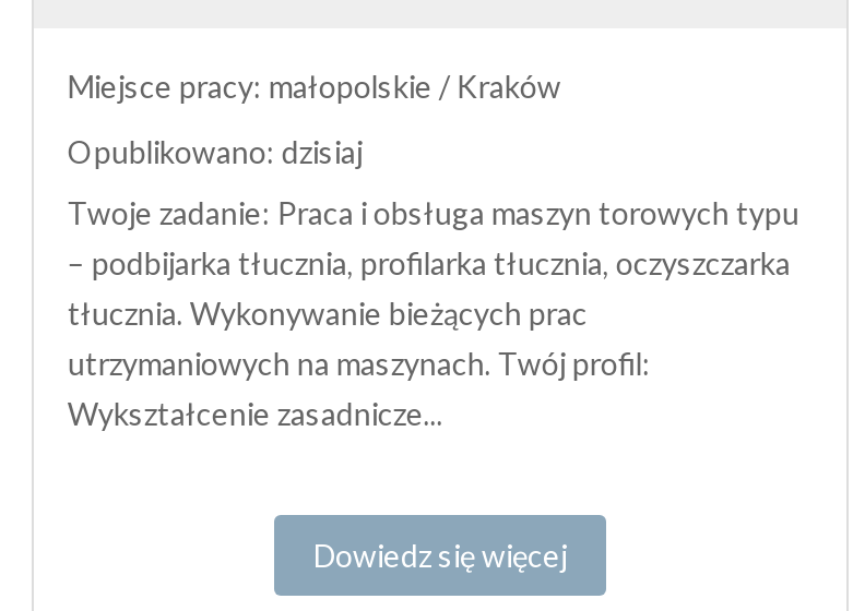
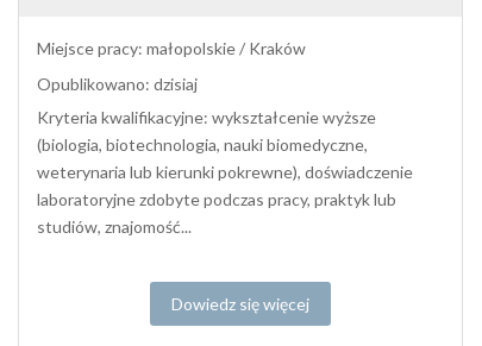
[67,195,799,433] Twoje zadanie: Praca i obsługa maszyn torowych typu | – podbijarka tłucznia, profilarka tłucznia, oczyszczarka | tłucznia. Wykonywanie bieżących prac | utrzymaniowych na maszynach. Twój profil: | Wykształcenie zasadnicze... -> [37,107,413,237] Kryteria kwalifikacyjne: wykształcenie wyższe | (biologia, biotechnologia, nauki biomedyczne, | weterynaria lub kierunki pokrewne), doświadczenie | laboratoryjne zdobyte podczas pracy, praktyk lub | studiów, znajomość...

